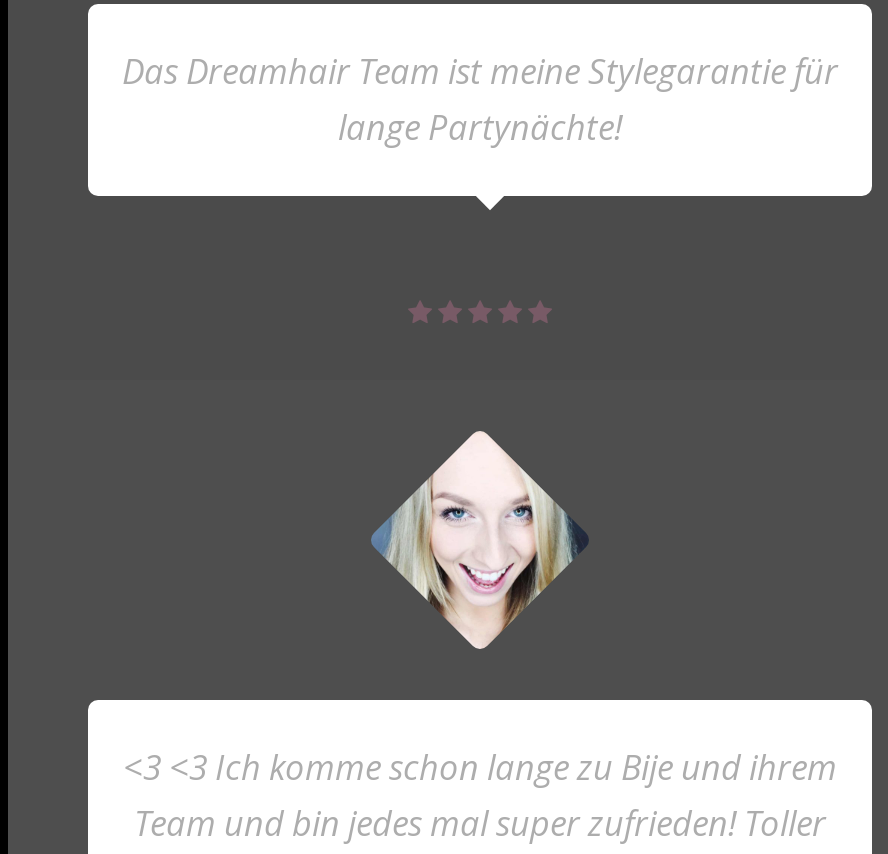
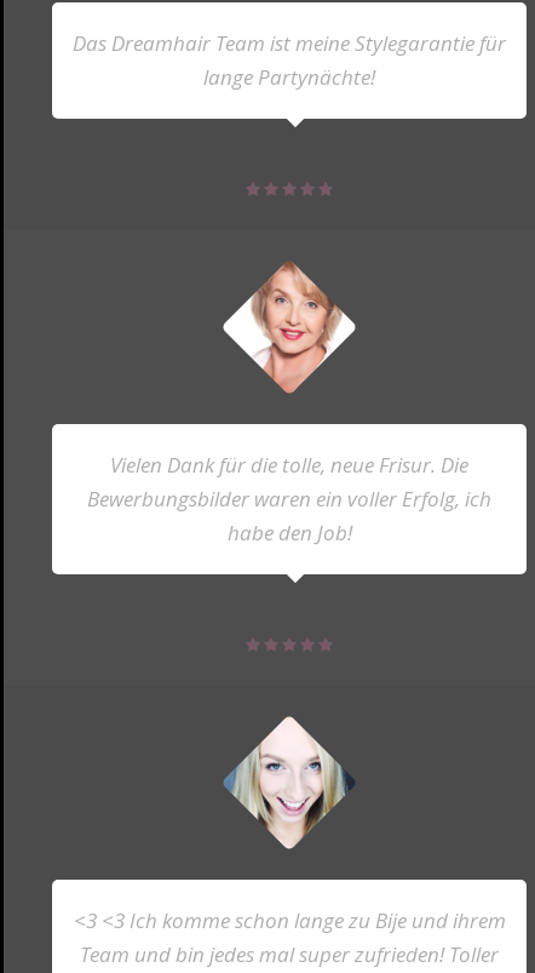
none -> [87,451,491,546] Vielen Dank für die tolle, neue Frisur. Die | Bewerbungsbilder waren ein voller Erfolg, ich | habe den Job!
none -> [223,262,356,393] [image]

